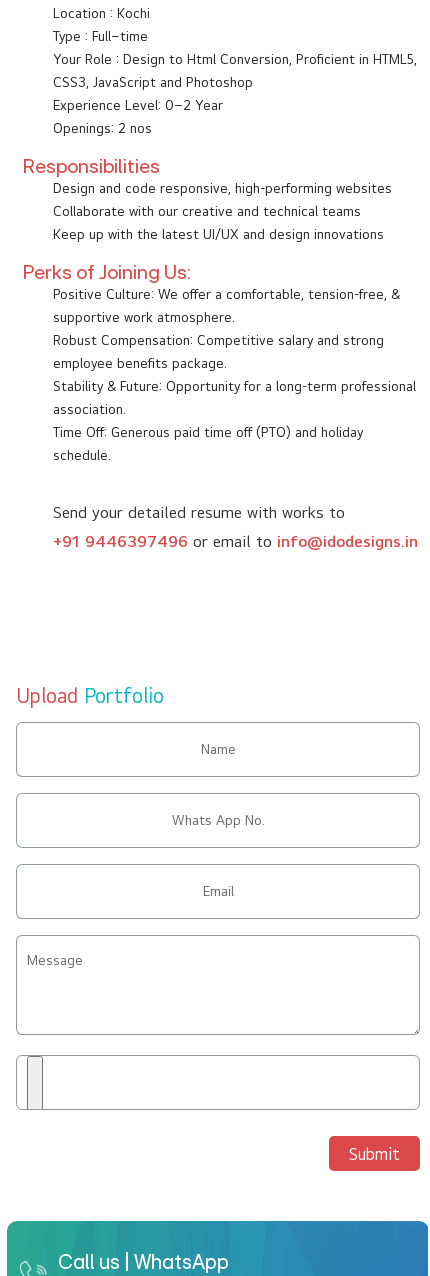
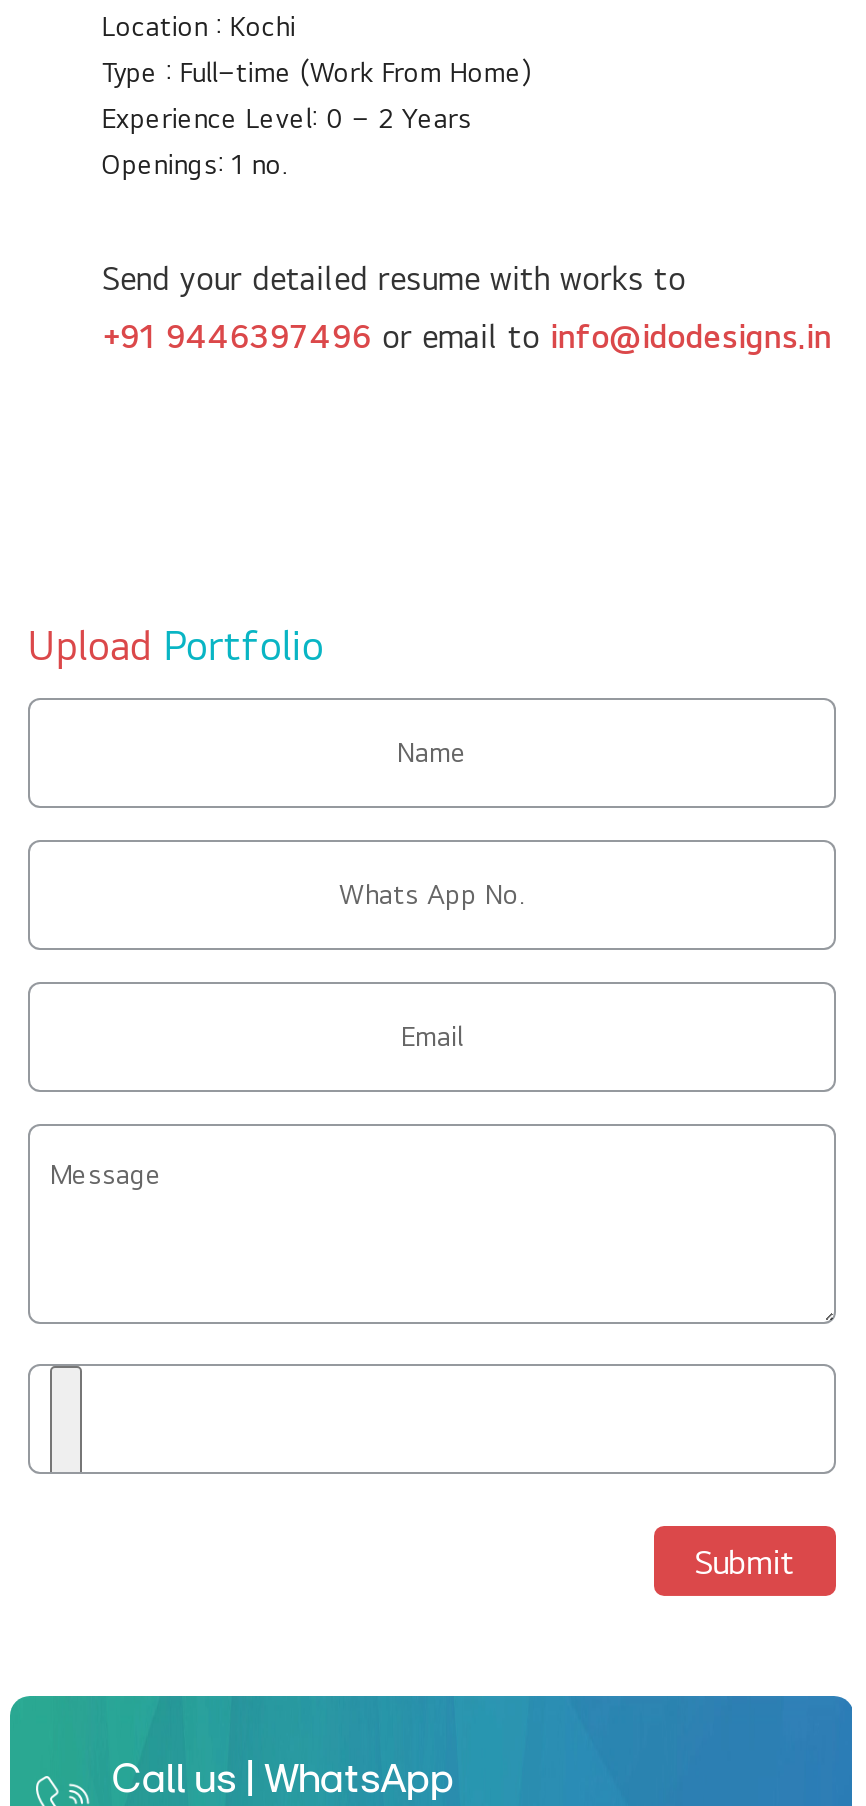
[23,28,417,463] Type : Full–time | Your Role : Design to Html Conversion, Proficient in HTML5, | CSS3, JavaScript and Photoshop | Experience Level: 0–2 Year | Openings: 2 nos | Responsibilities | Design and code responsive, high-performing websites | Collaborate with our creative and technical teams | Keep up with the latest UI/UX and design innovations | Perks of Joining Us: | Positive Culture: We offer a comfortable, tension-free, & | supportive work atmosphere. | Robust Compensation: Competitive salary and strong | employee benefits package. | Stability & Future: Opportunity for a long-term professional | association. | Time Off: Generous paid time off (PTO) and holiday | schedule. -> [102,56,532,180] Type : Full–time (Work From Home) | Experience Level: 0 – 2 Years | Openings: 1 no.

